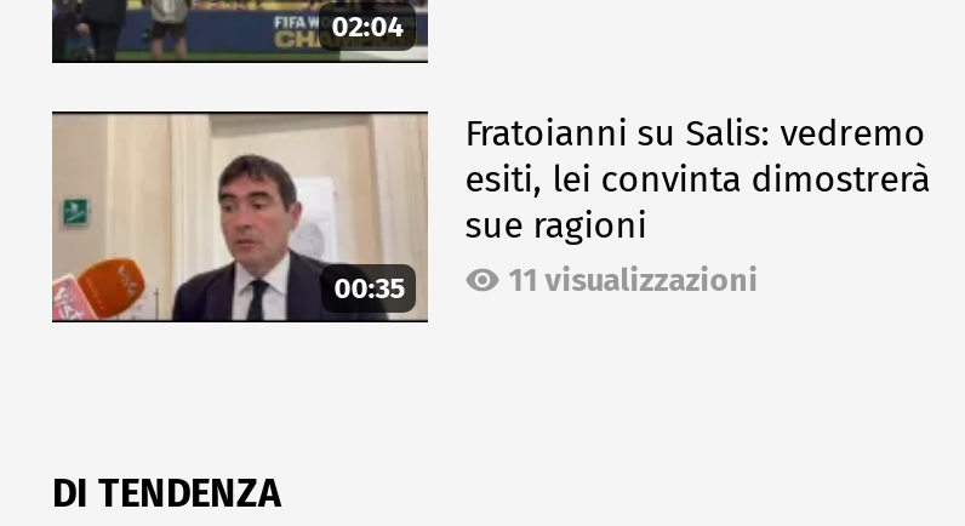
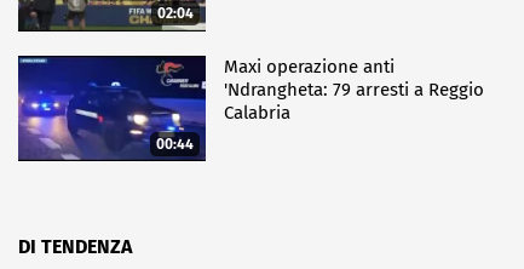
[50,112,430,322] [image] | 00:35 -> [17,56,207,161] [image] | 00:44
[465,112,930,299] Fratoianni su Salis: vedremo | esiti, lei convinta dimostrerà | sue ragioni | 11 visualizzazioni -> [224,56,484,124] Maxi operazione anti | 'Ndrangheta: 79 arresti a Reggio | Calabria

